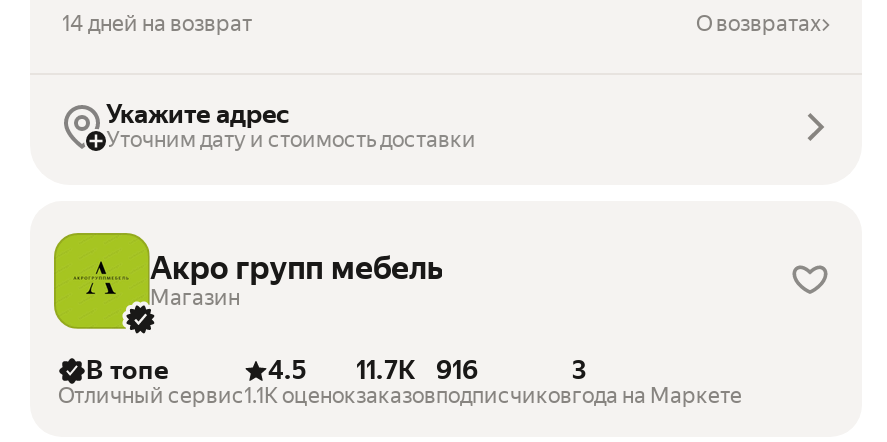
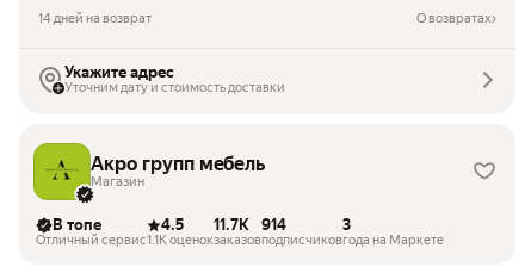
[268,355,478,385] 4.5 11.7K 916 -> [161,216,286,234] 4.5 11.7K 914

